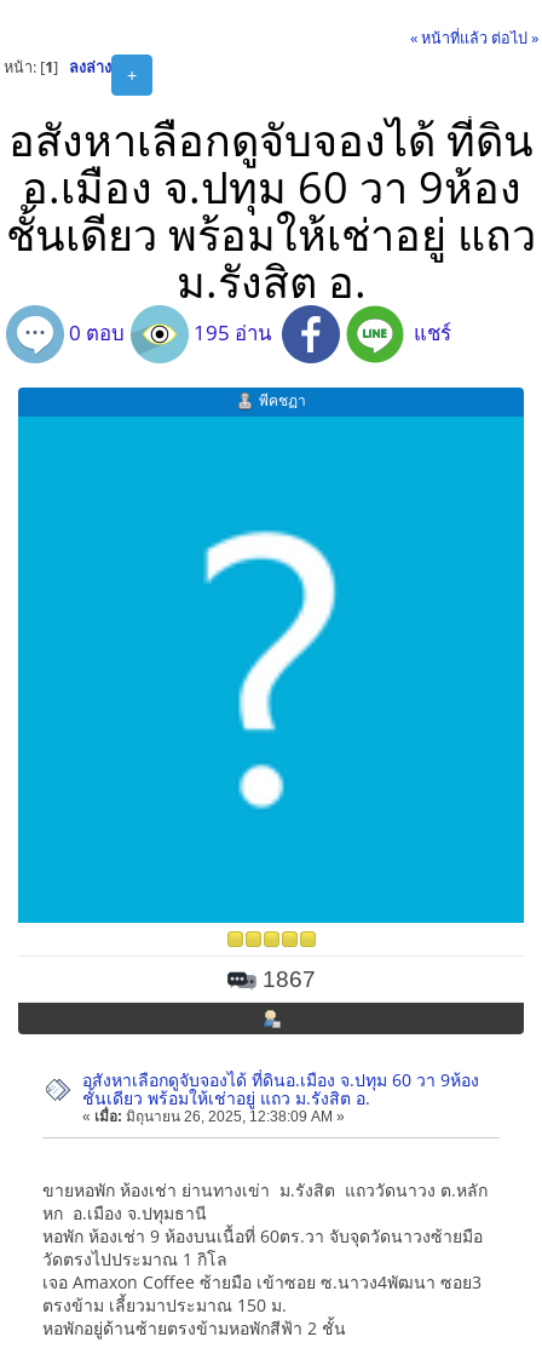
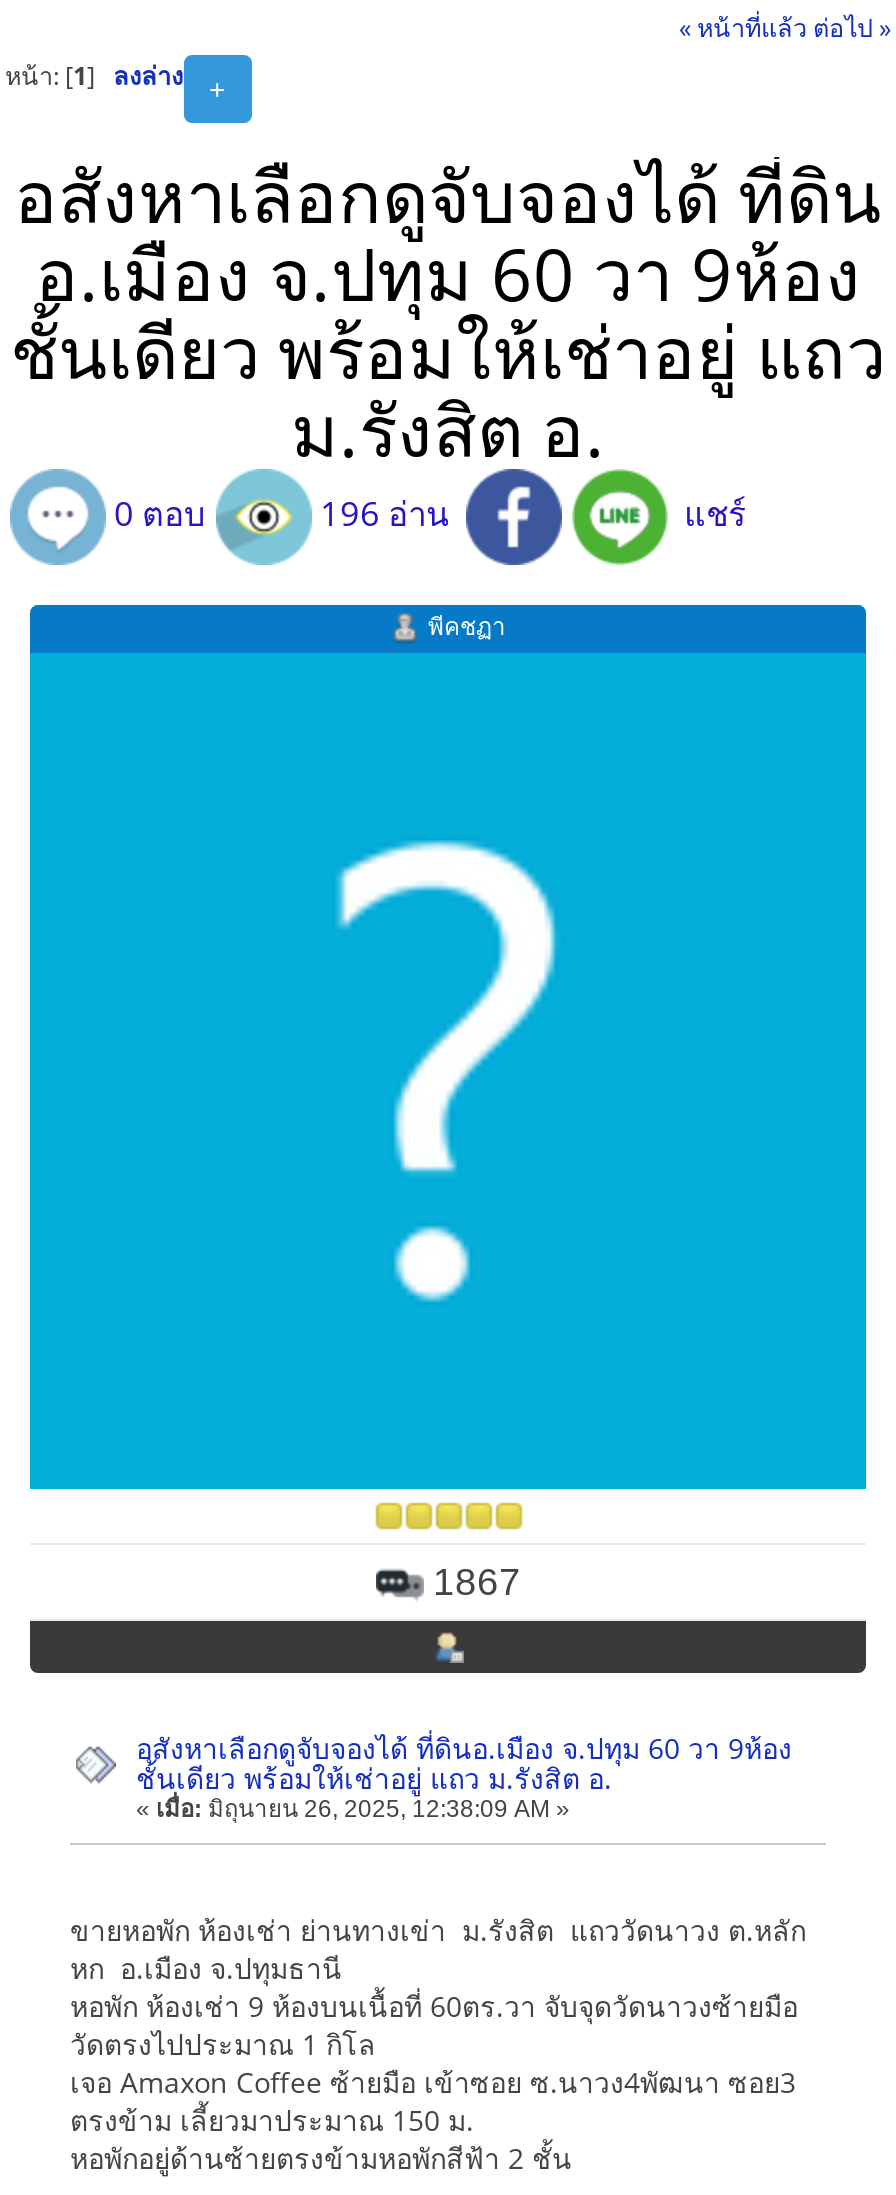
[189,318,271,346] 195 อ่าน -> [312,490,448,536] 196 อ่าน

